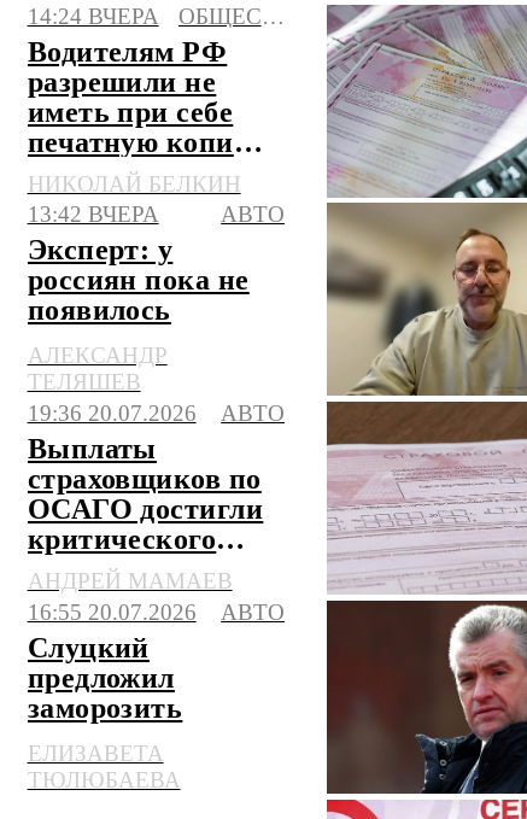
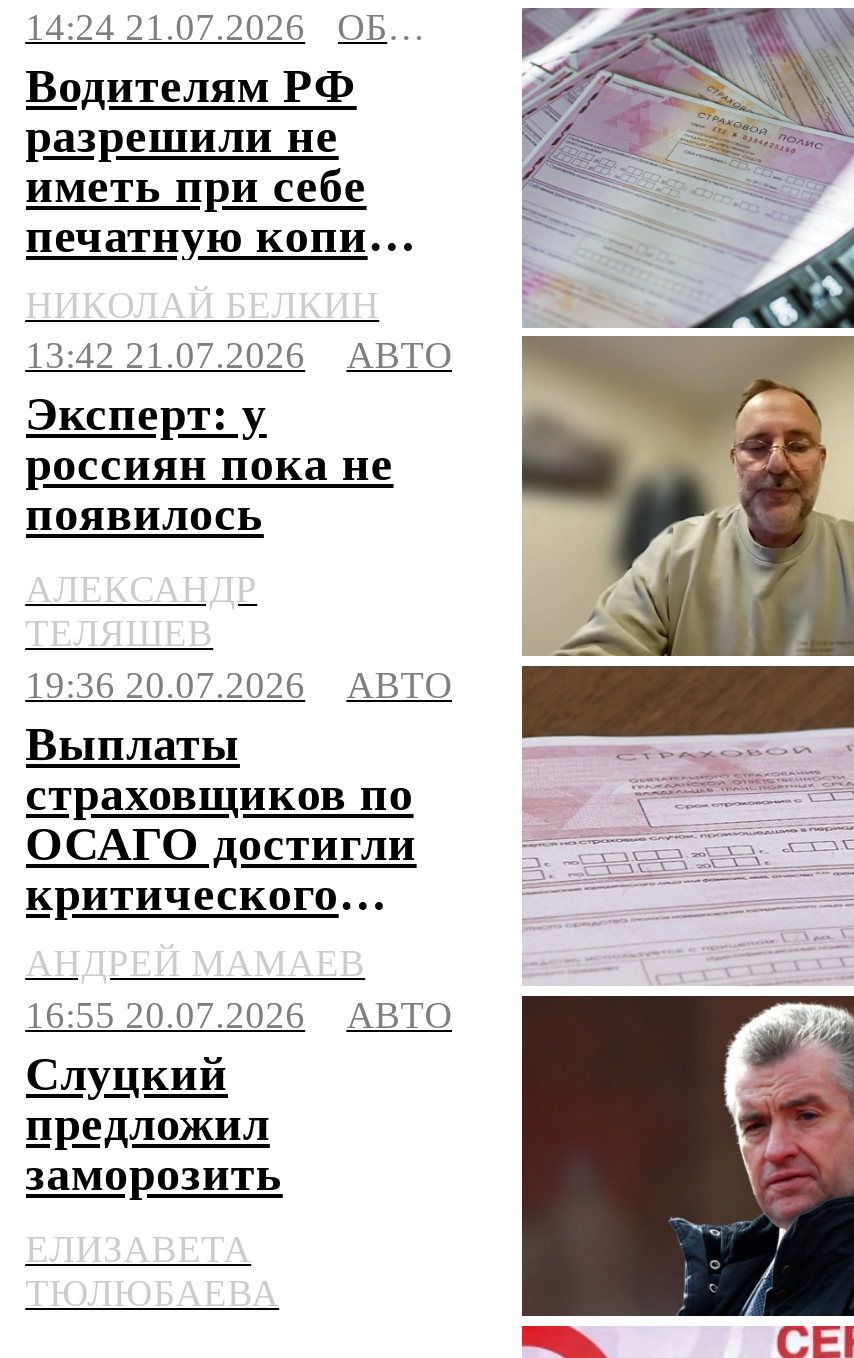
[27,3,159,28] 14:24 ВЧЕРА -> [25,5,305,47] 14:24 21.07.2026
[27,202,159,227] 13:42 ВЧЕРА -> [25,335,305,377] 13:42 21.07.2026

